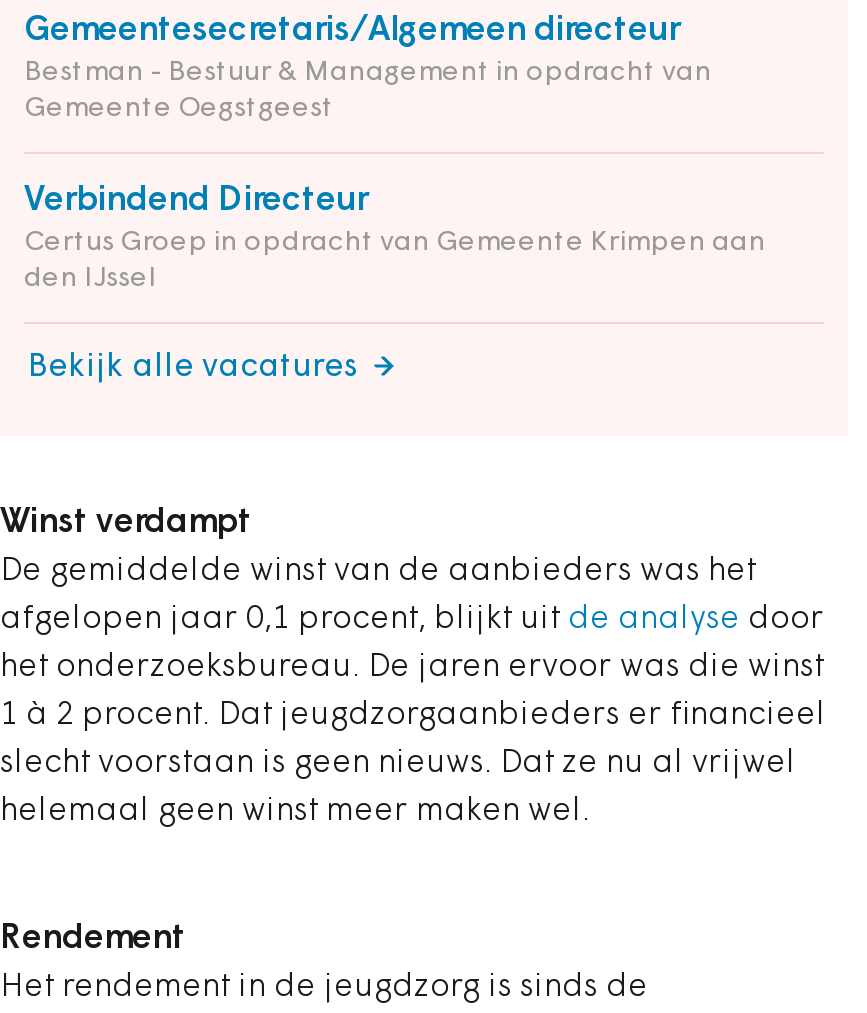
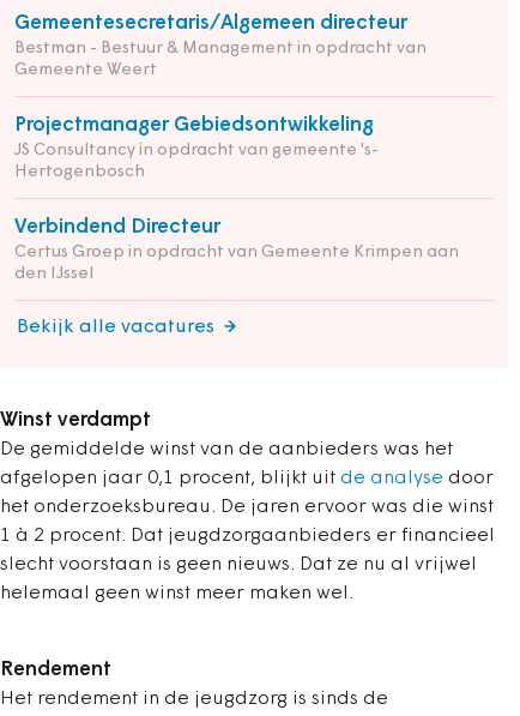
[24,93,334,123] Gemeente Oegstgeest -> [14,61,379,180] Gemeente Weert | Projectmanager Gebiedsontwikkeling | JS Consultancy in opdracht van gemeente 's- | Hertogenbosch

